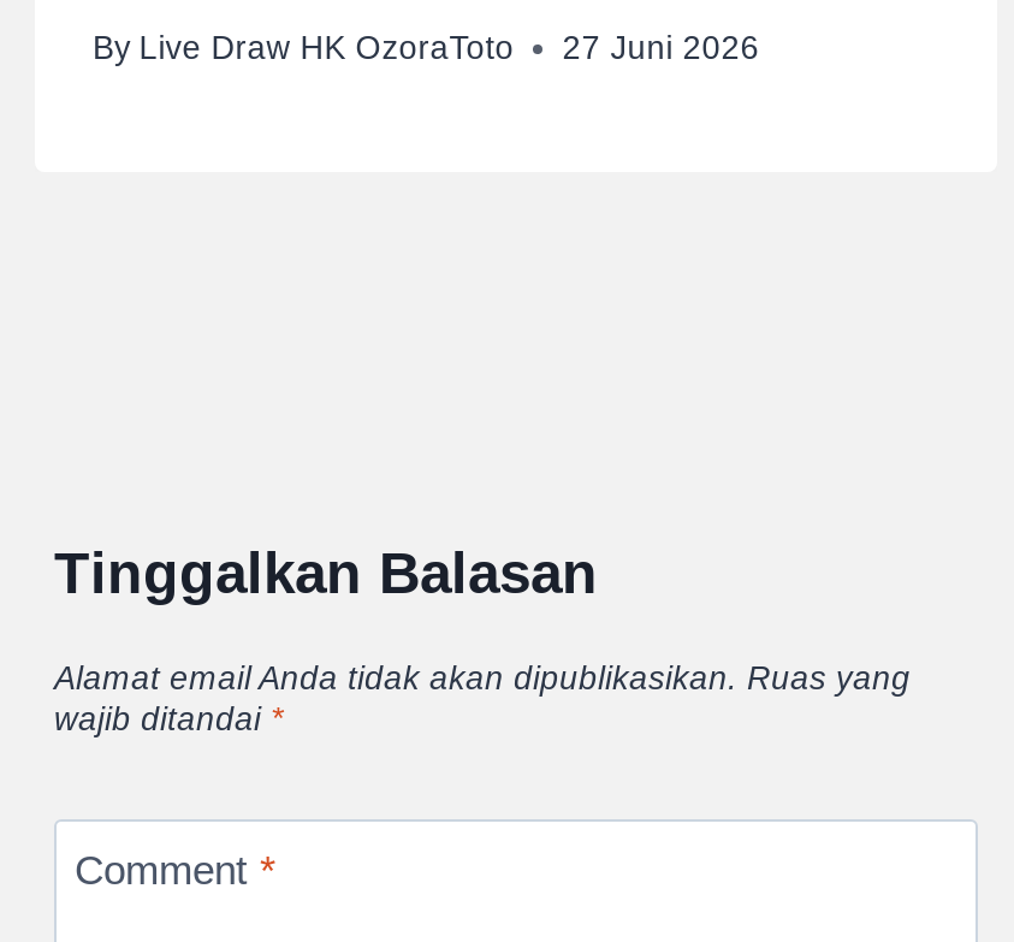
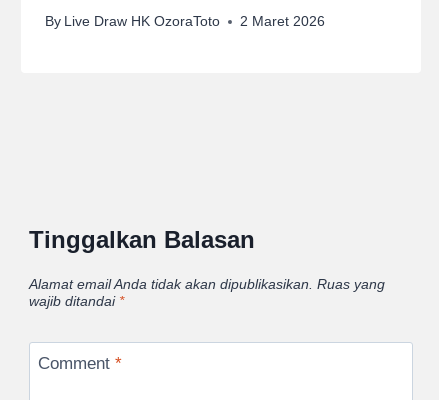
[93,31,759,67] By Live Draw HK OzoraToto 27 Juni 2026 -> [45,14,325,29] By Live Draw HK OzoraToto 2 Maret 2026

